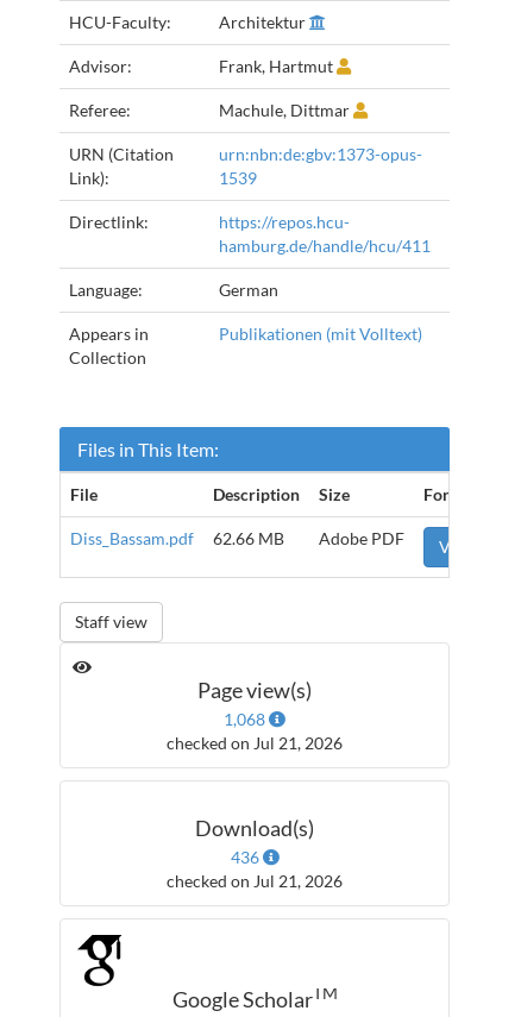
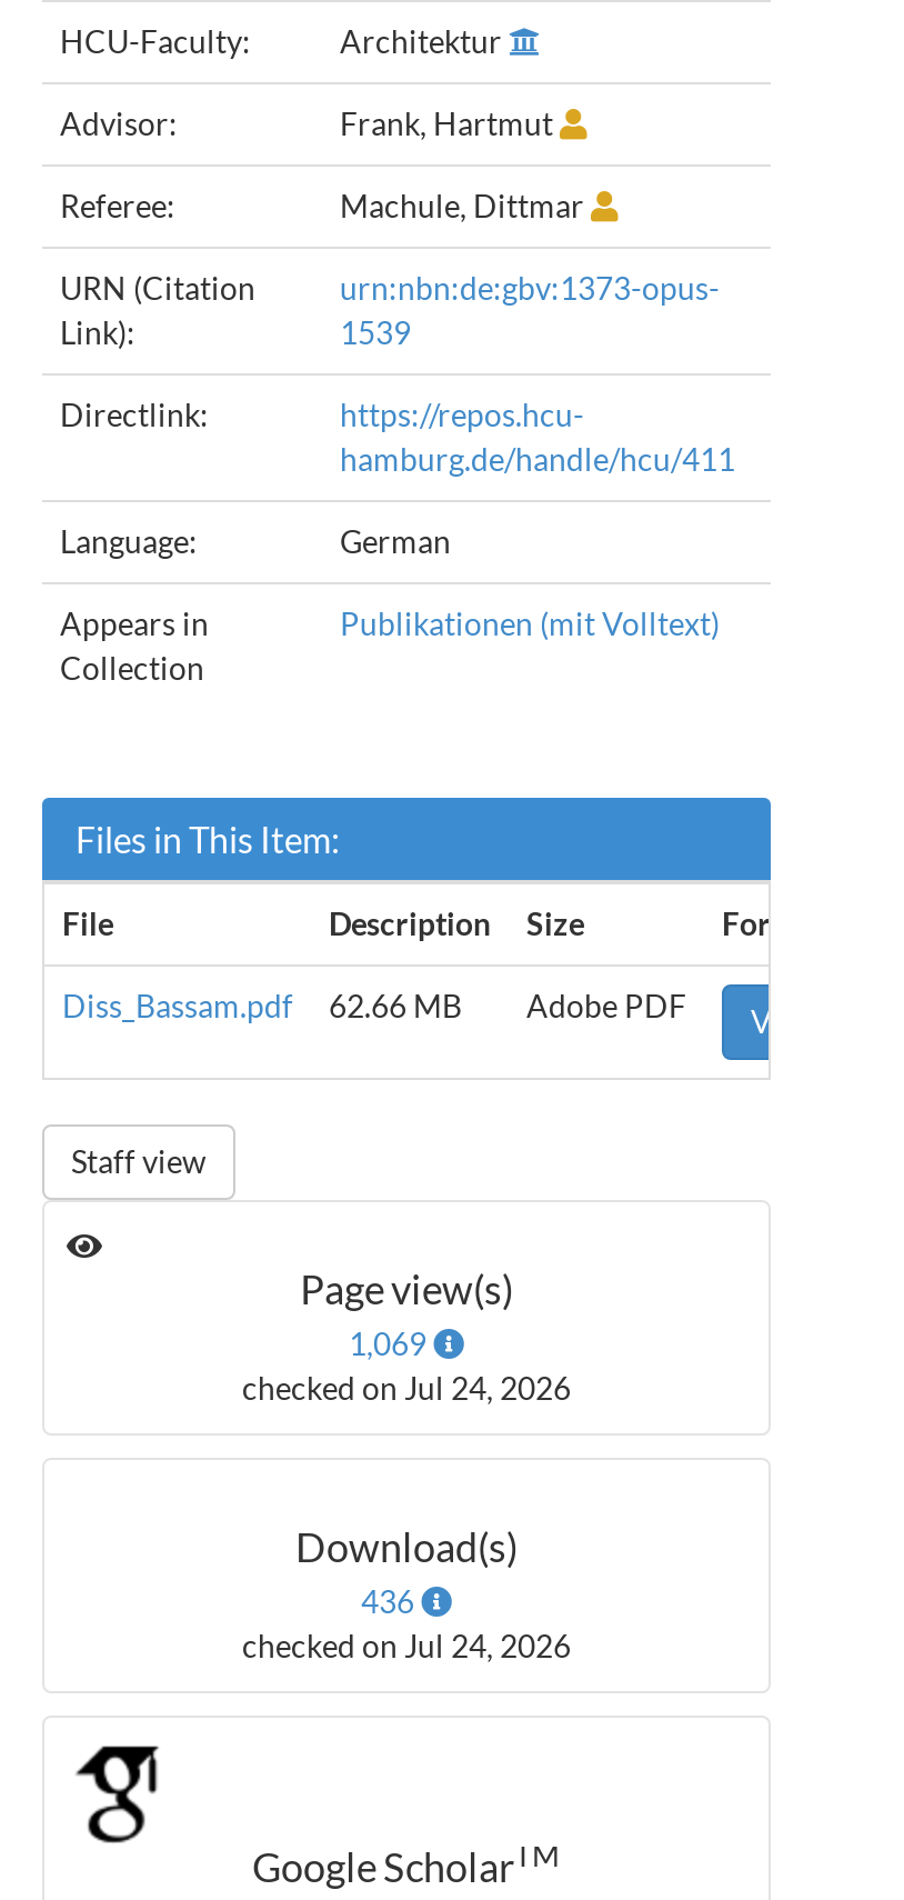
[224,709,269,729] 1,068 -> [349,1324,433,1362] 1,069
[167,733,343,753] checked on Jul 21, 2026 -> [242,1369,571,1407] checked on Jul 24, 2026
[167,871,343,891] checked on Jul 21, 2026 -> [242,1627,571,1664] checked on Jul 24, 2026

